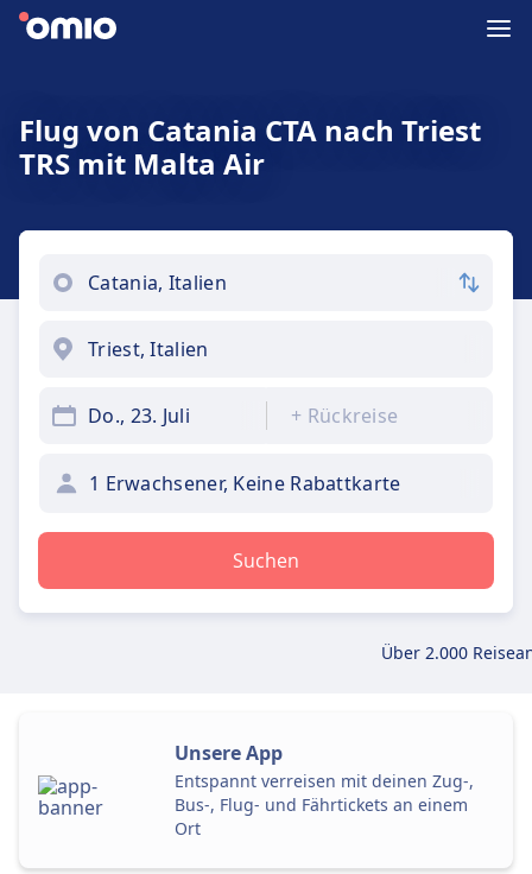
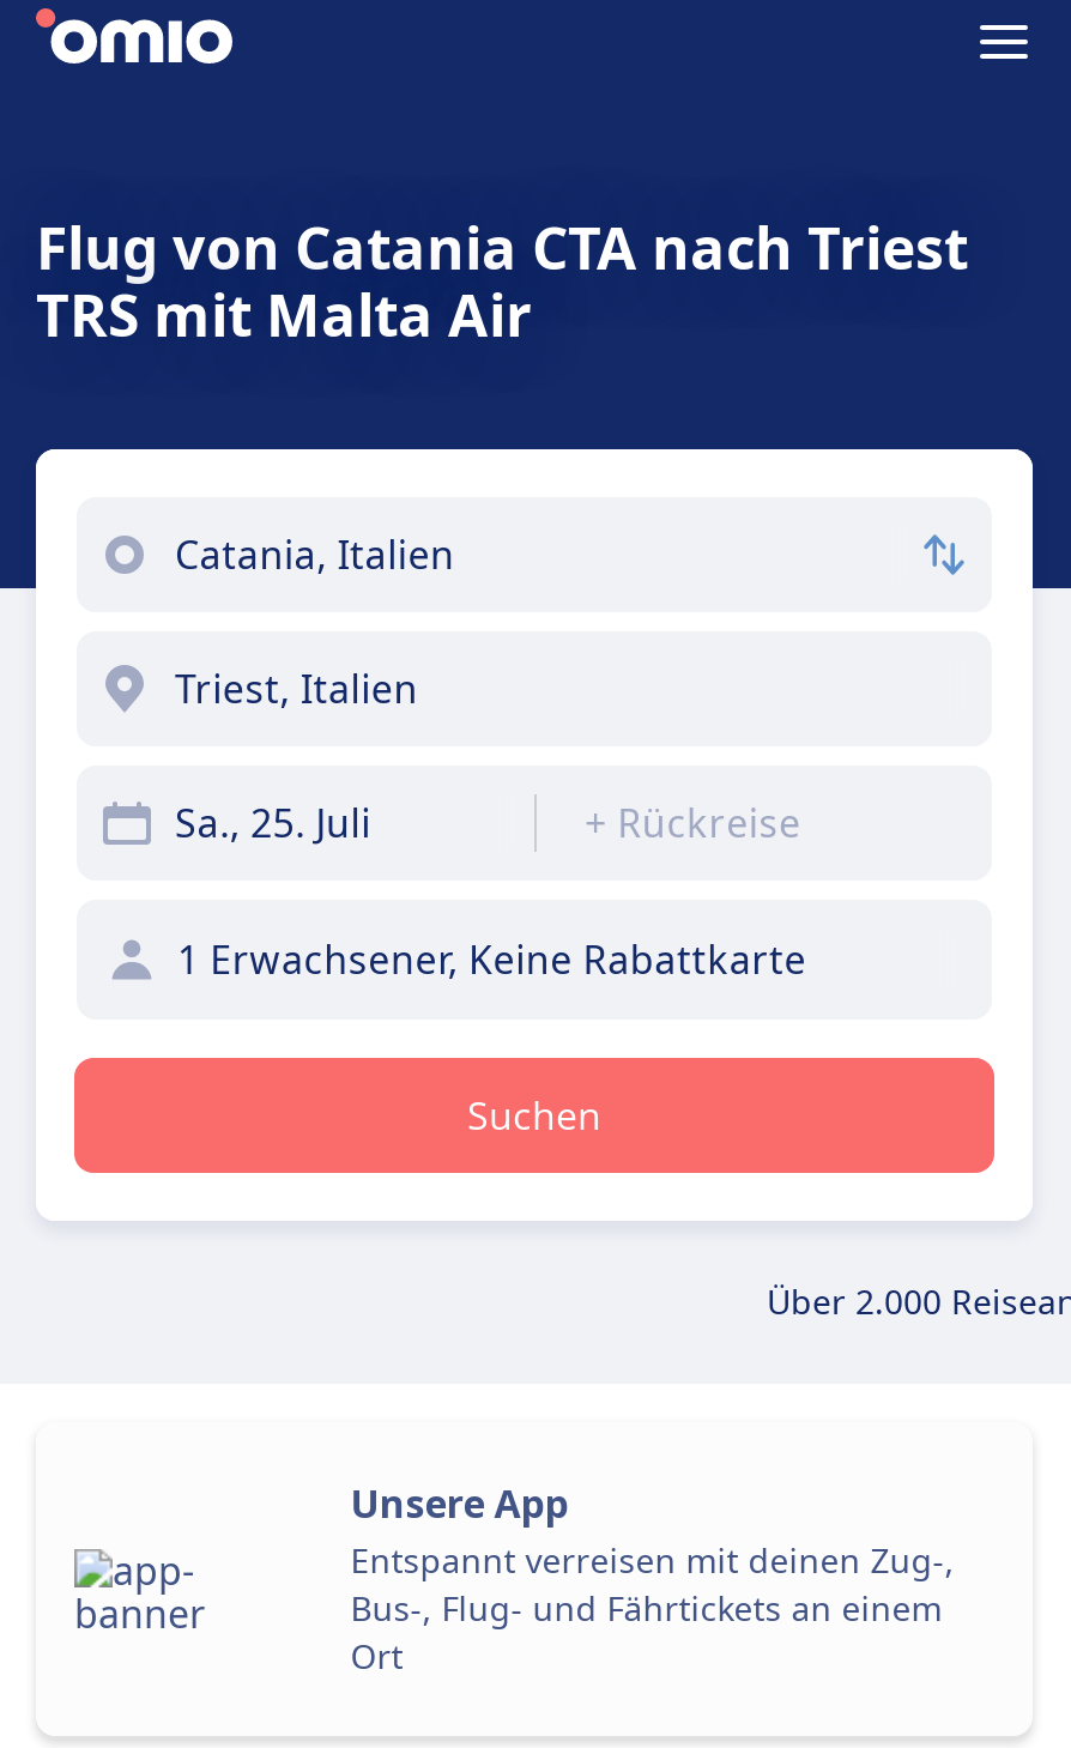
[88,403,190,429] Do., 23. Juli -> [175,797,371,849] Sa., 25. Juli

